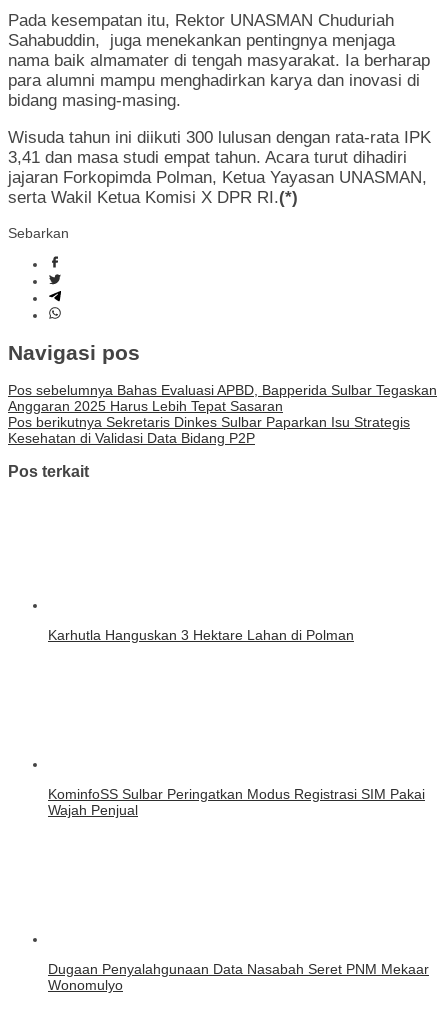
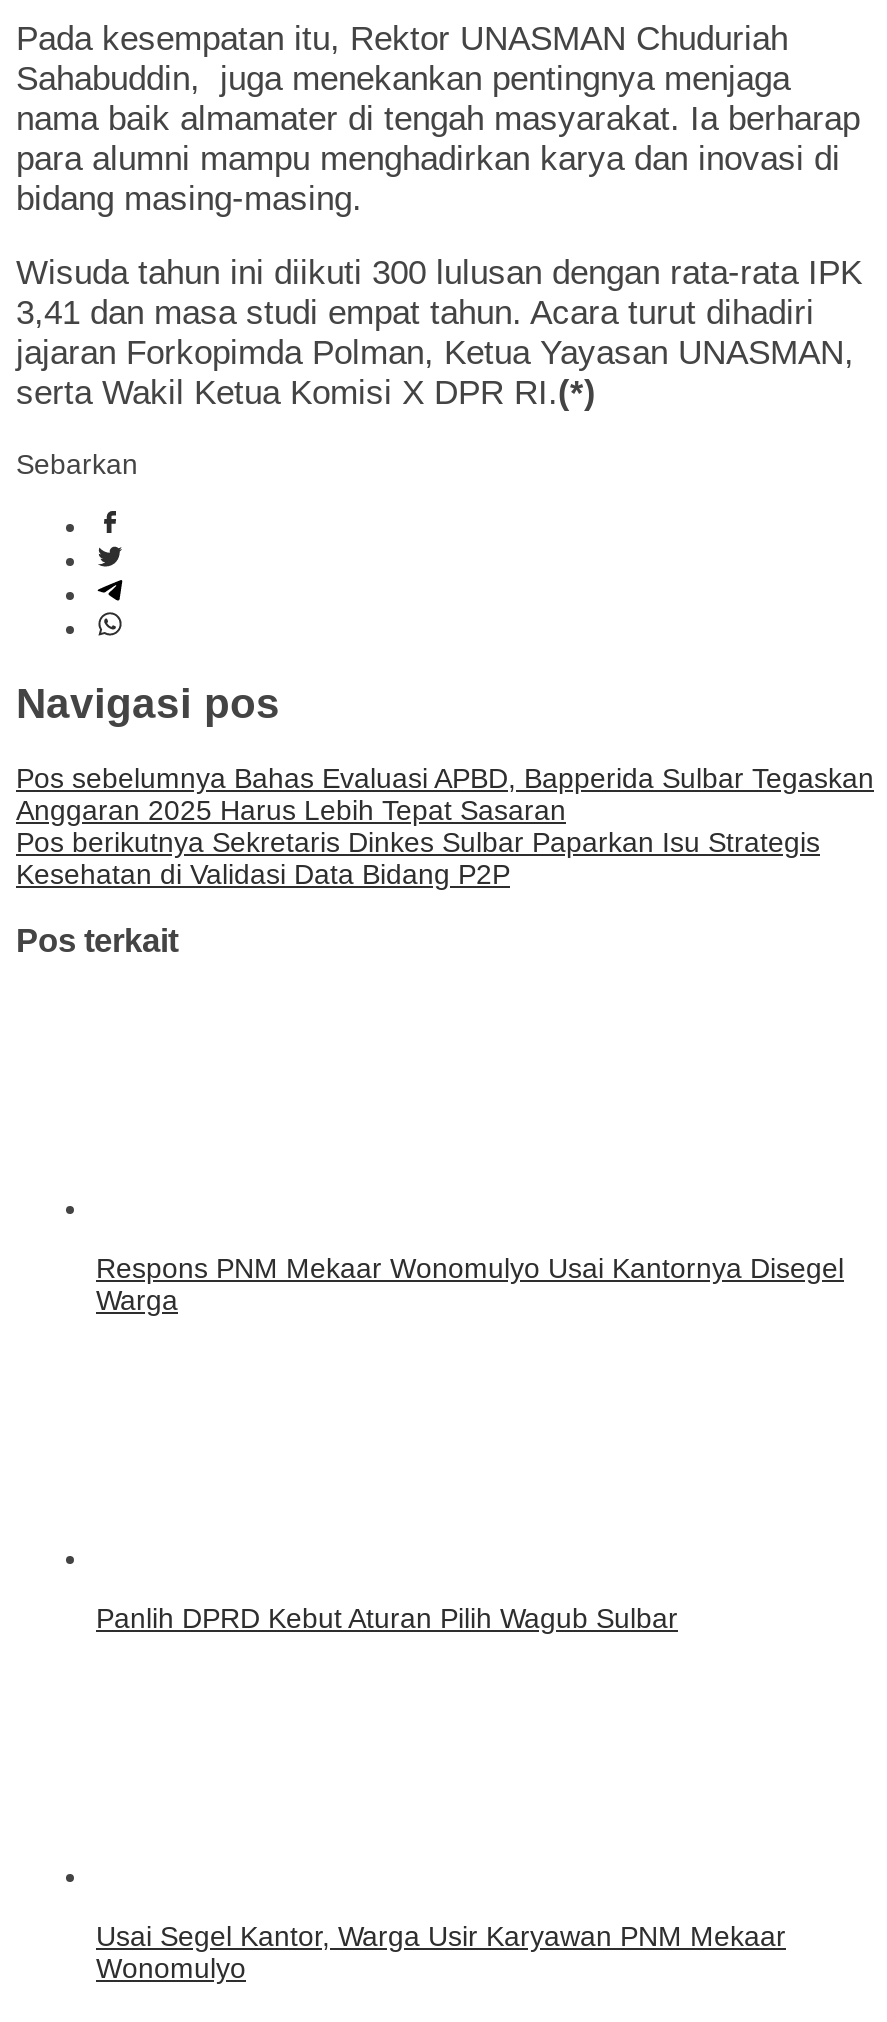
[48,627,354,643] Karhutla Hanguskan 3 Hektare Lahan di Polman -> [96,1251,844,1315] Respons PNM Mekaar Wonomulyo Usai Kantornya Disegel | Warga
[48,786,425,818] KominfoSS Sulbar Peringatkan Modus Registrasi SIM Pakai | Wajah Penjual -> [96,1601,678,1633] Panlih DPRD Kebut Aturan Pilih Wagub Sulbar
[48,961,429,977] Dugaan Penyalahgunaan Data Nasabah Seret PNM Mekaar -> [96,1919,786,1951] Usai Segel Kantor, Warga Usir Karyawan PNM Mekaar

